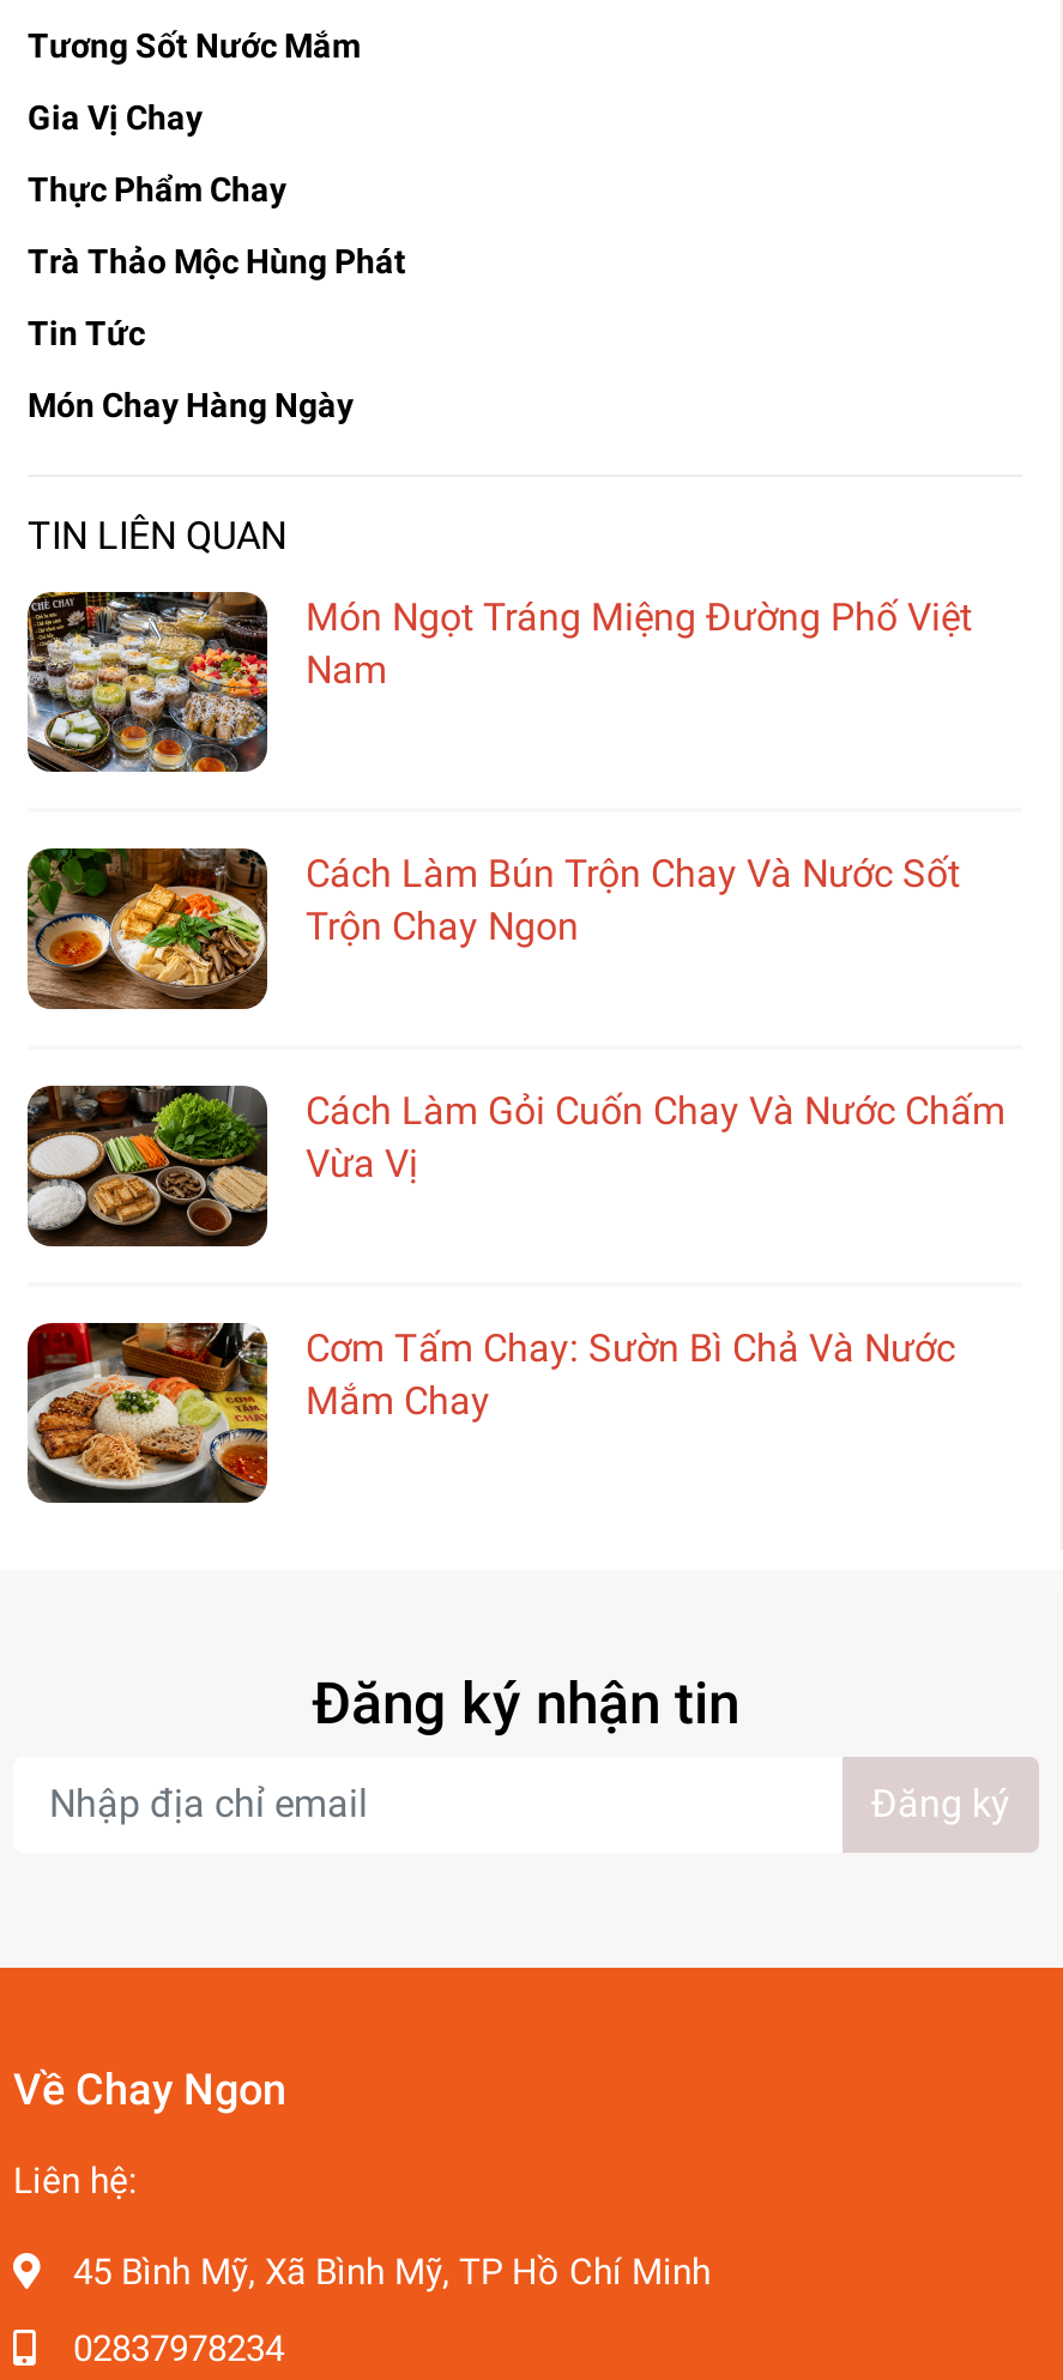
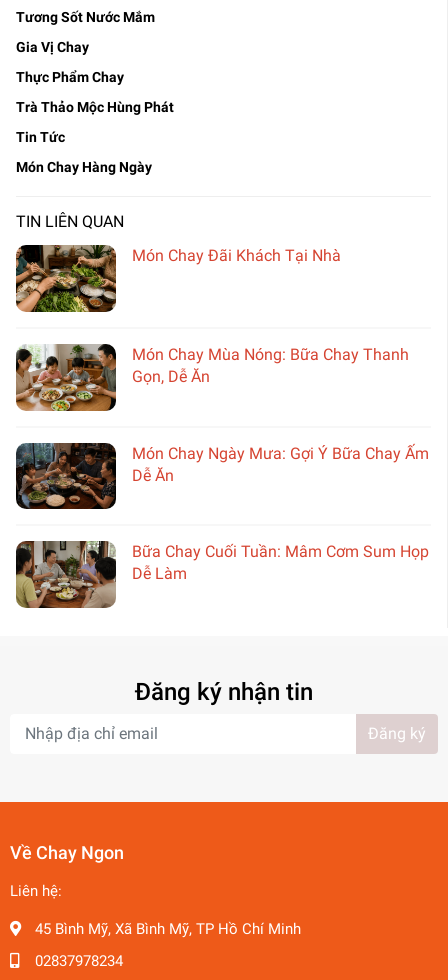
[25,590,972,774] [image] | Món Ngọt Tráng Miệng Đường Phố Việt | Nam -> [15,244,341,313] [image] | Món Chay Đãi Khách Tại Nhà
[28,846,960,1011] [image] | Cách Làm Bún Trộn Chay Và Nước Sốt | Trộn Chay Ngon -> [16,343,409,412] [image] | Món Chay Mùa Nóng: Bữa Chay Thanh | Gọn, Dễ Ăn
[25,1083,1005,1249] [image] | Cách Làm Gỏi Cuốn Chay Và Nước Chấm | Vừa Vị -> [16,442,429,510] [image] | Món Chay Ngày Mưa: Gợi Ý Bữa Chay Ấm | Dễ Ăn
[25,1318,955,1503] [image] | Cơm Tấm Chay: Sườn Bì Chả Và Nước | Mắm Chay -> [15,540,429,608] [image] | Bữa Chay Cuối Tuần: Mâm Cơm Sum Họp | Dễ Làm

